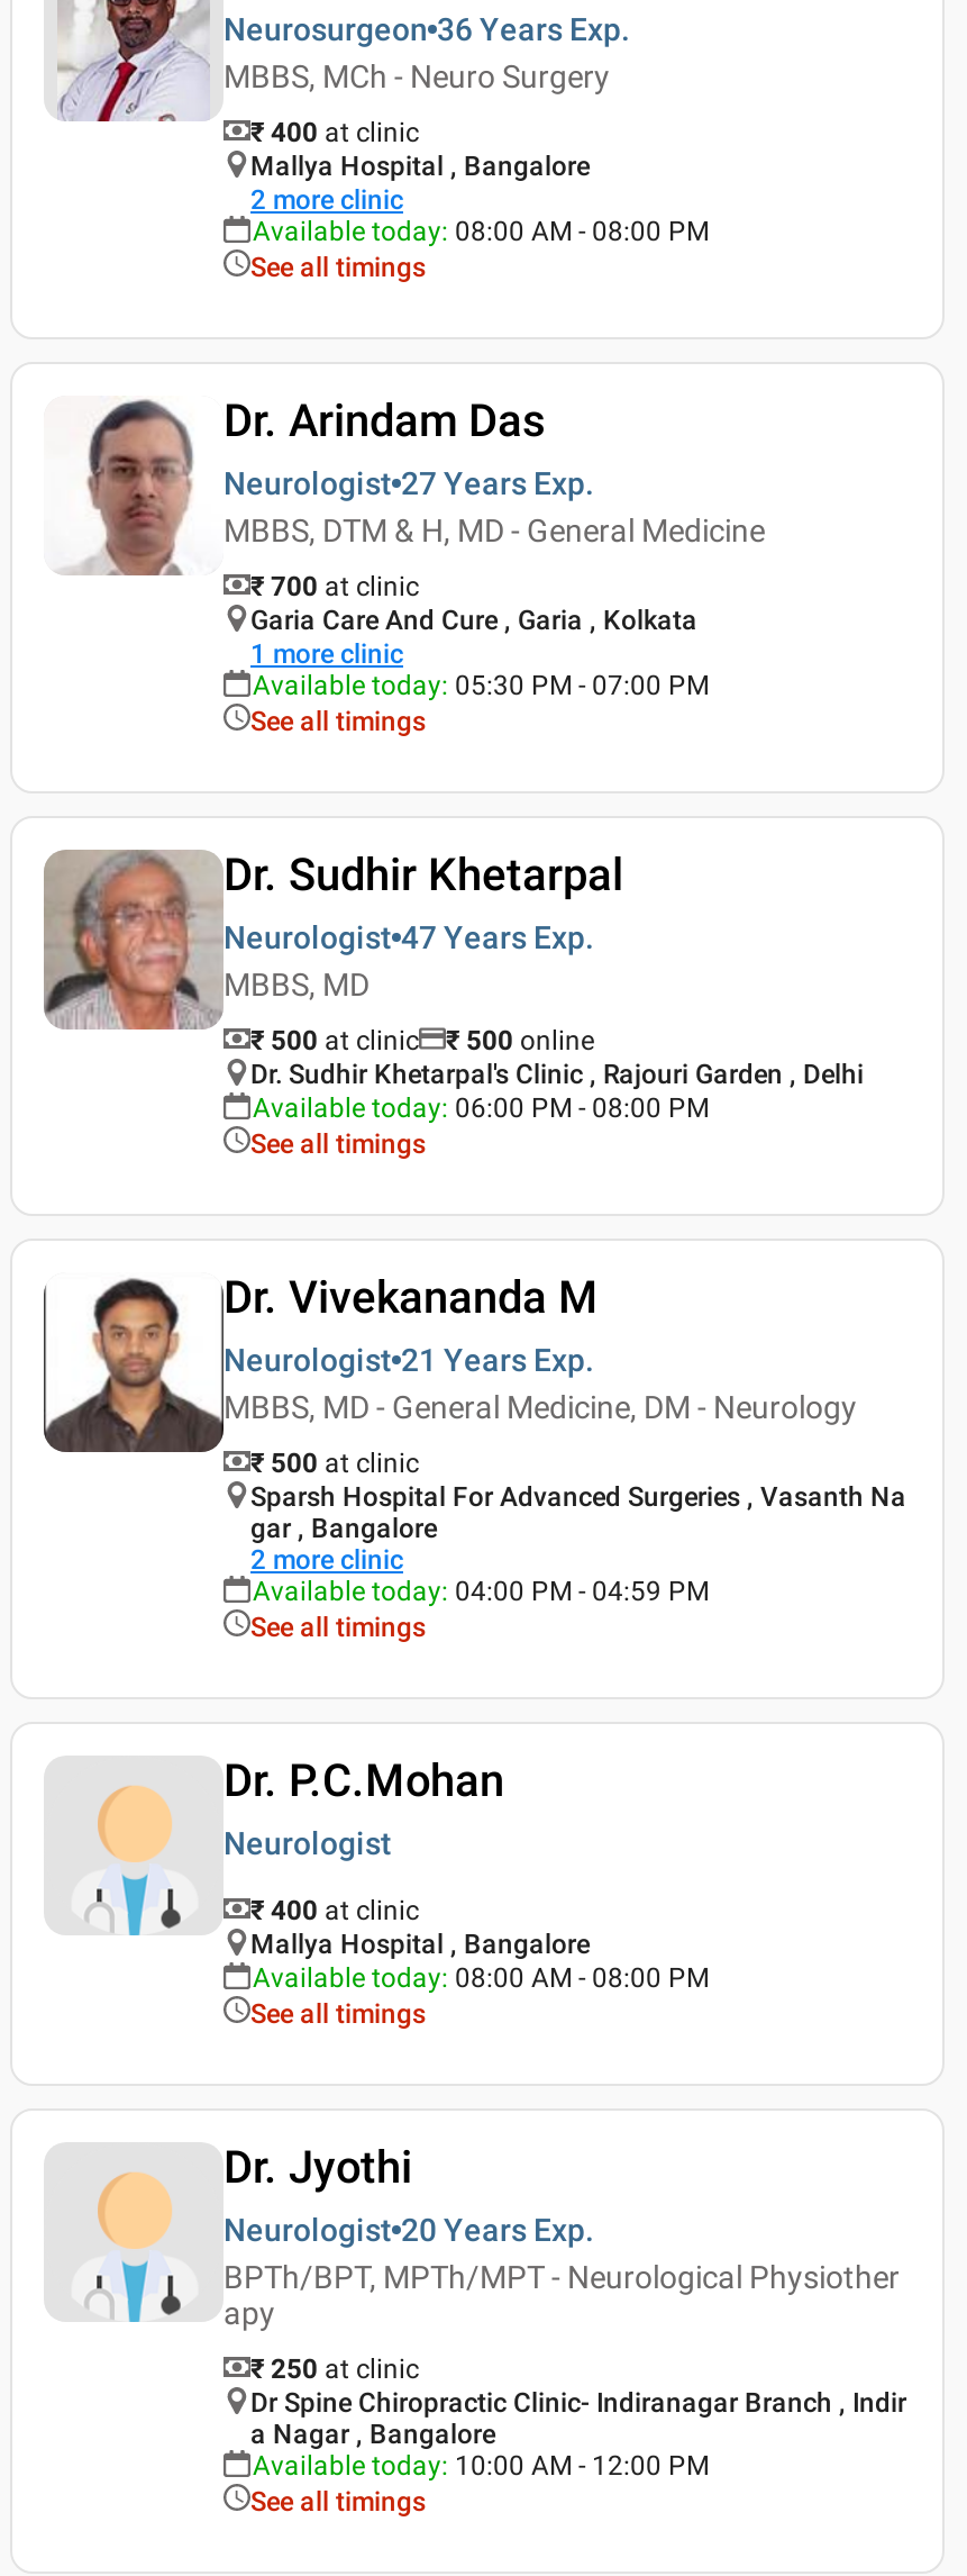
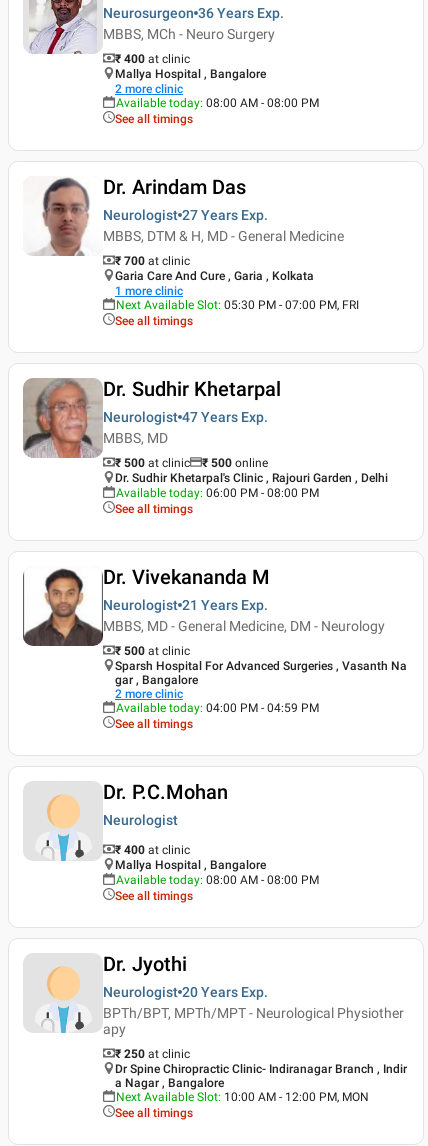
[253,669,709,700] Available today: 05:30 PM - 07:00 PM -> [116,297,359,311] Next Available Slot: 05:30 PM - 07:00 PM, FRI
[253,2449,709,2480] Available today: 10:00 AM - 12:00 PM -> [116,1089,369,1103] Next Available Slot: 10:00 AM - 12:00 PM, MON

